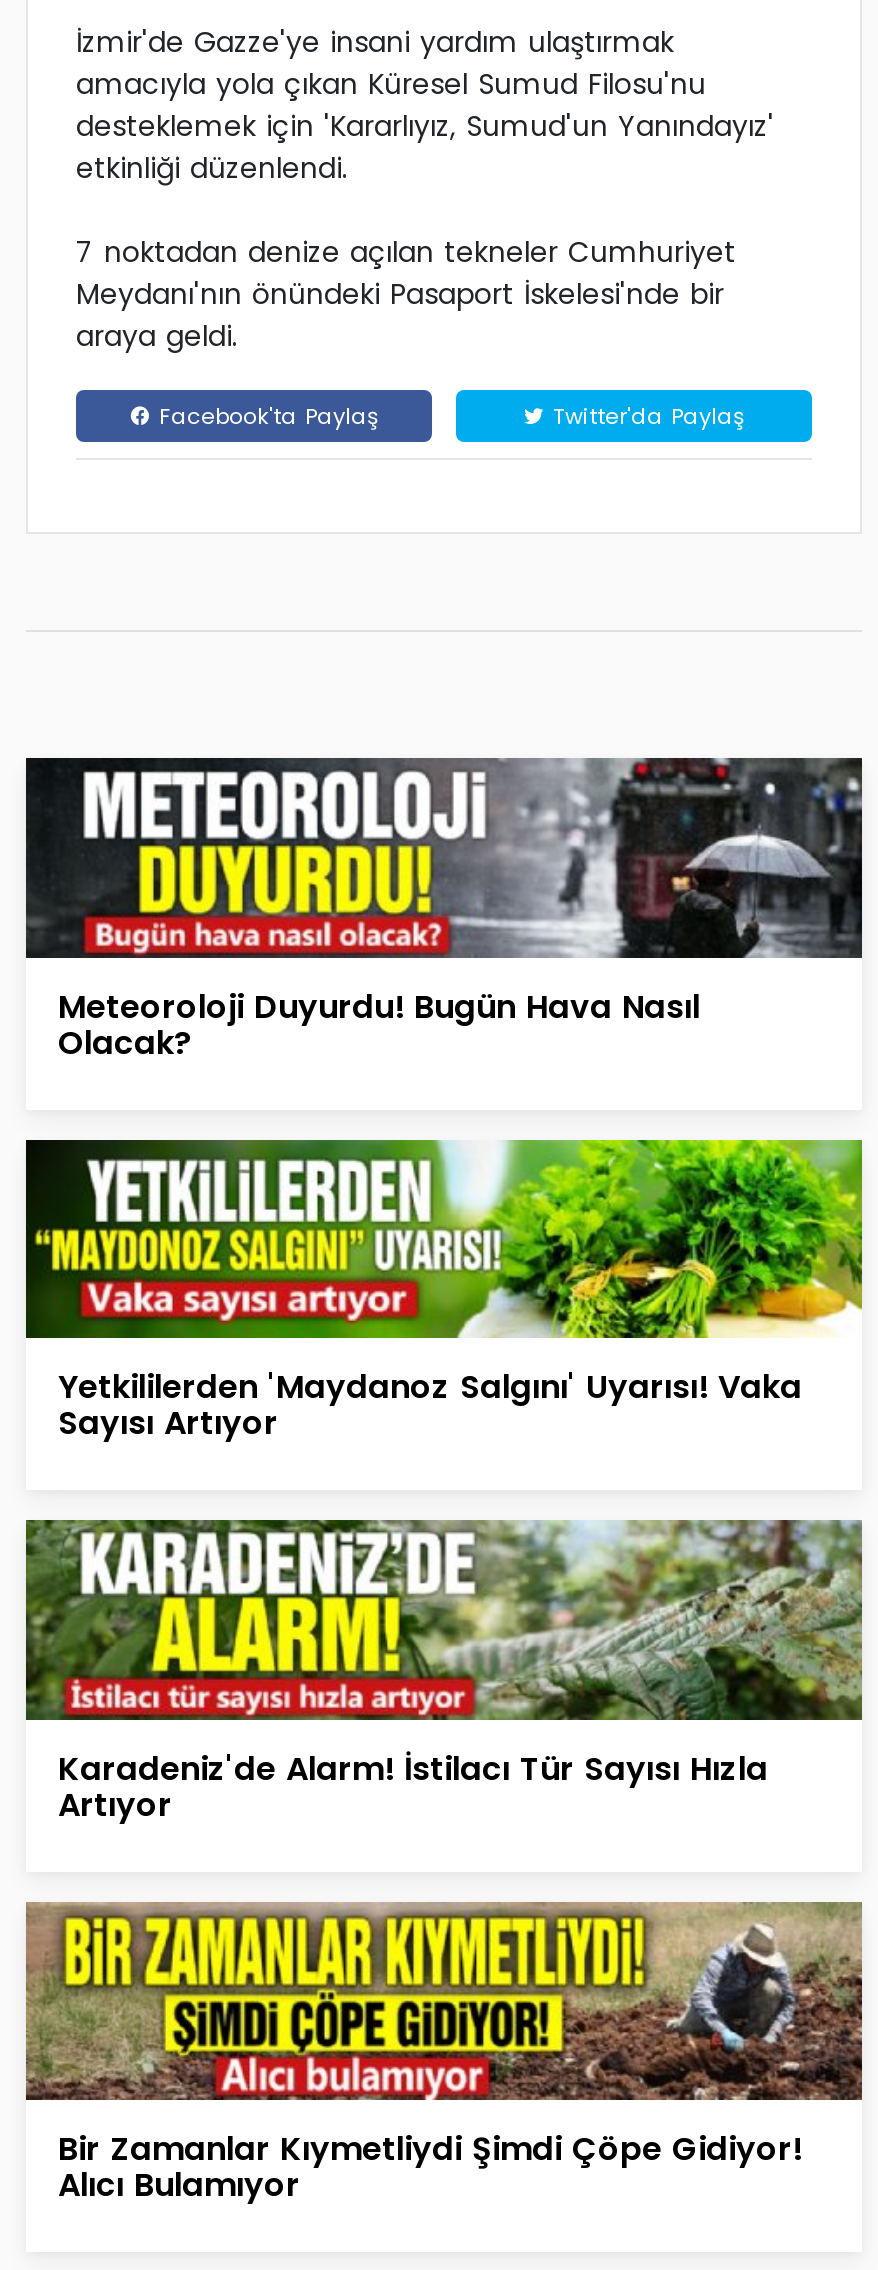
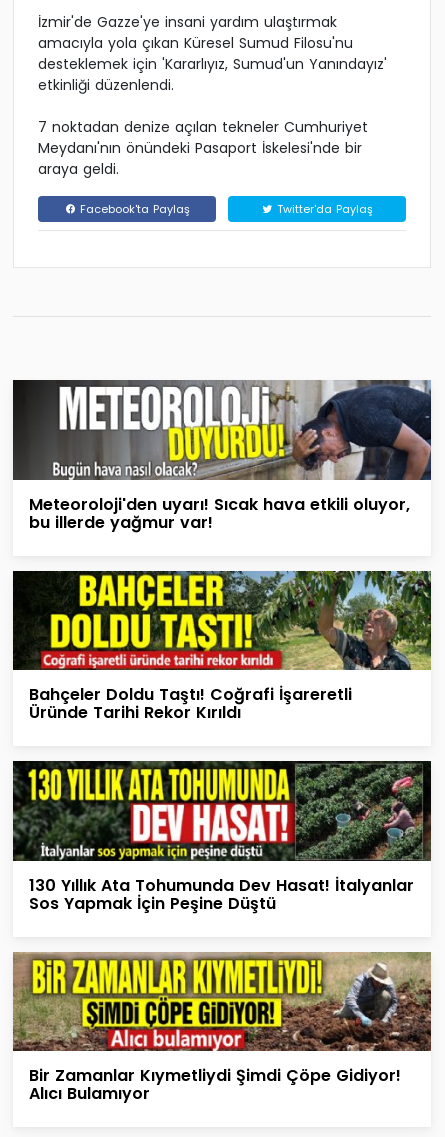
[30,756,864,1065] [image] | Meteoroloji Duyurdu! Bugün Hava Nasıl | Olacak? -> [24,380,431,534] [image] | Meteoroloji'den uyarı! Sıcak hava etkili oluyor, | bu illerde yağmur var!
[28,1138,864,1446] [image] | Yetkililerden 'Maydanoz Salgını' Uyarısı! Vaka | Sayısı Artıyor -> [15,570,432,724] [image] | Bahçeler Doldu Taştı! Coğrafi İşareretli | Üründe Tarihi Rekor Kırıldı
[26,1518,864,1827] [image] | Karadeniz'de Alarm! İstilacı Tür Sayısı Hızla | Artıyor -> [13,760,432,915] [image] | 130 Yıllık Ata Tohumunda Dev Hasat! İtalyanlar | Sos Yapmak İçin Peşine Düştü

